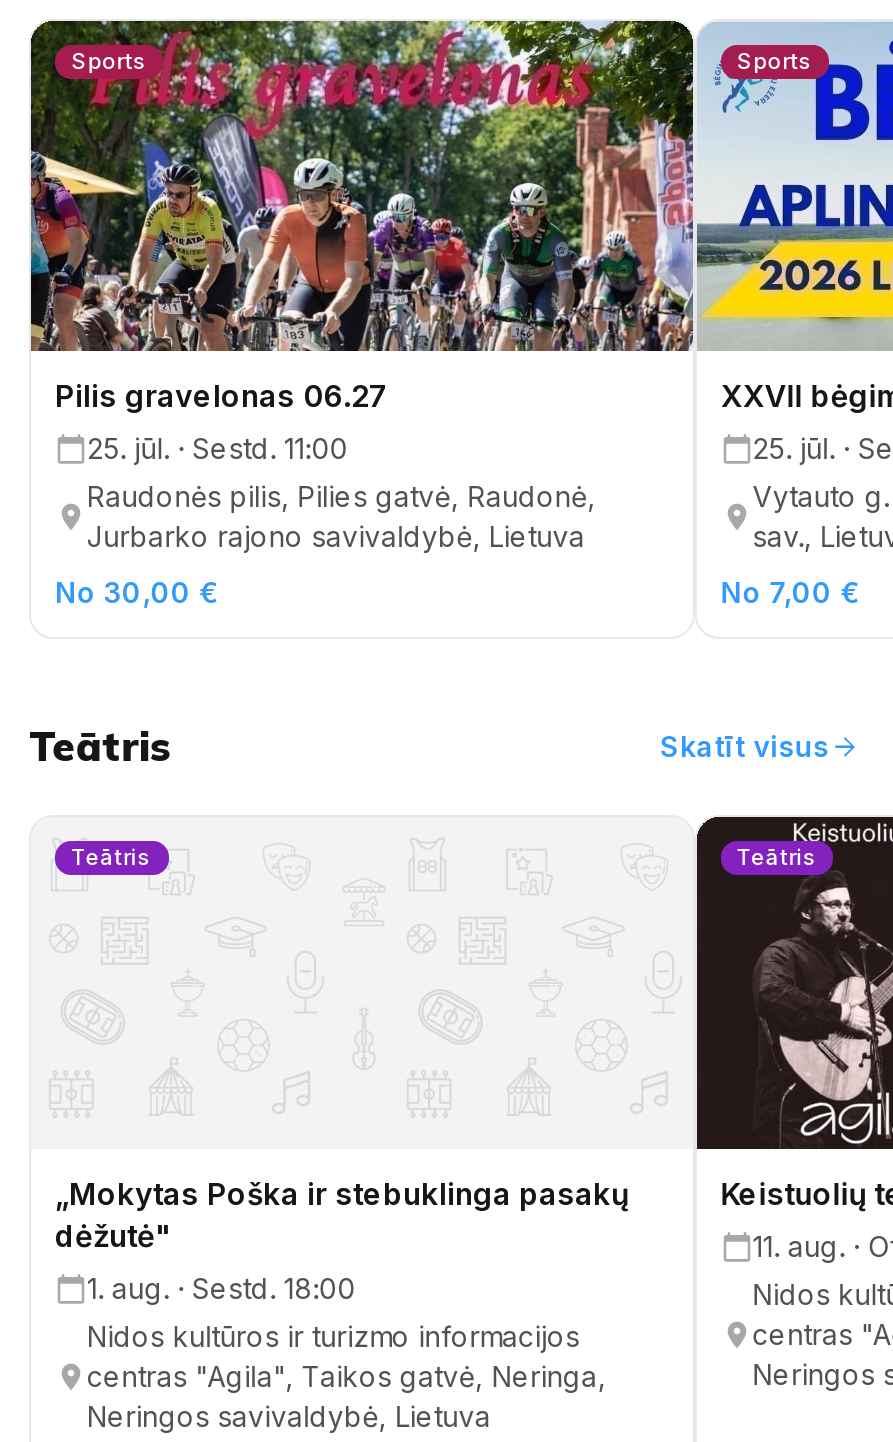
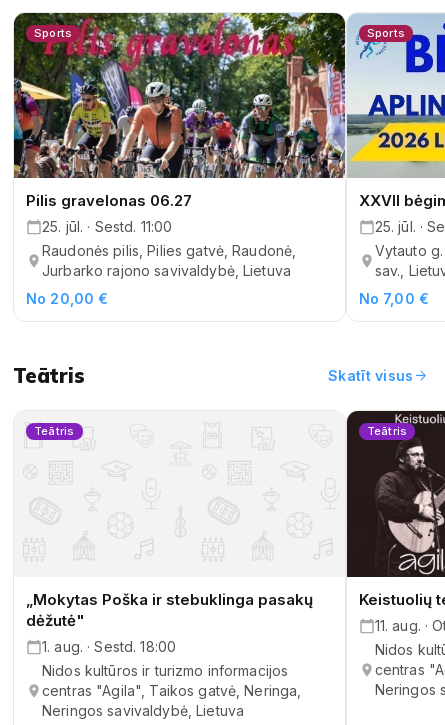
[55,576,220,610] No 30,00 € -> [26,290,108,307] No 20,00 €

